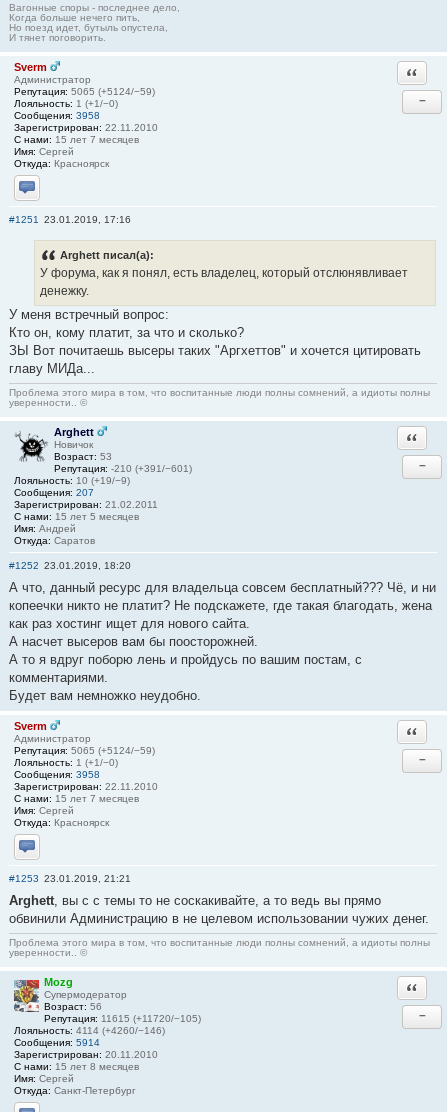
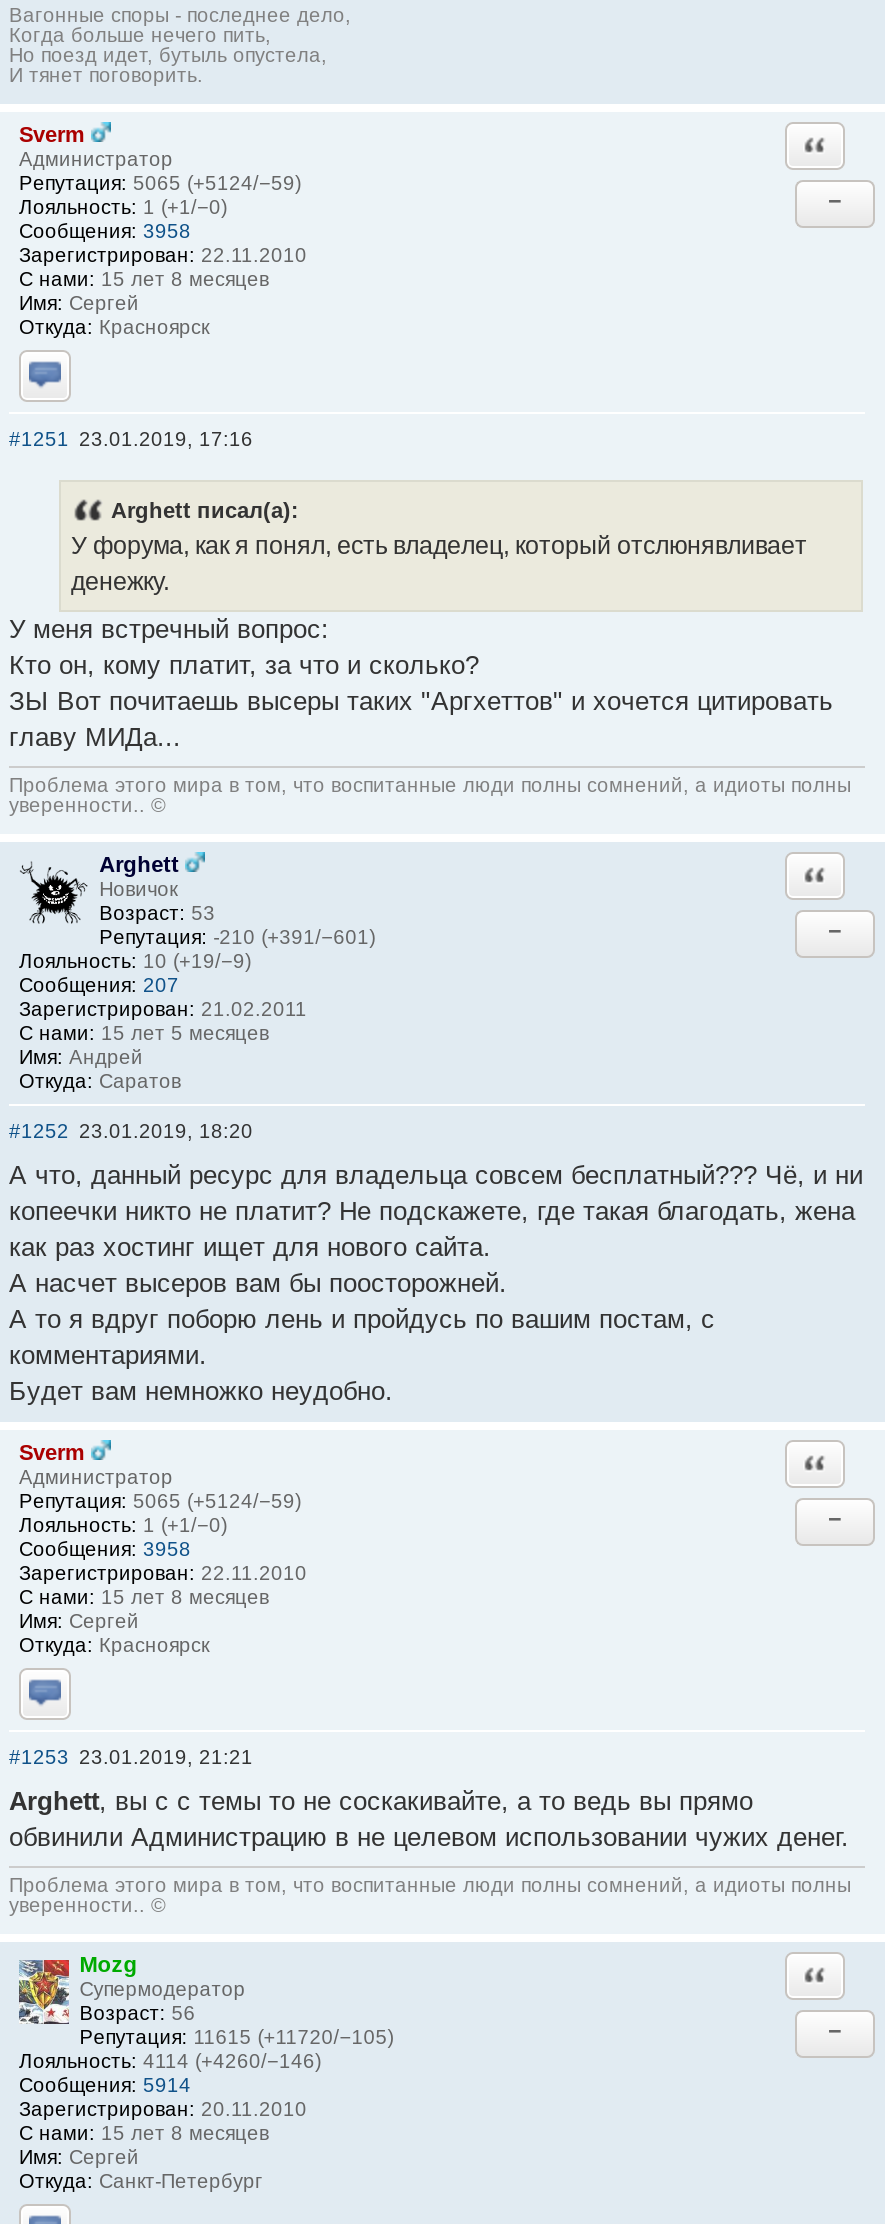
[14,134,139,145] С нами: 15 лет 7 месяцев -> [19,269,269,291] С нами: 15 лет 8 месяцев
[14,793,139,804] С нами: 15 лет 7 месяцев -> [19,1585,269,1607] С нами: 15 лет 8 месяцев

